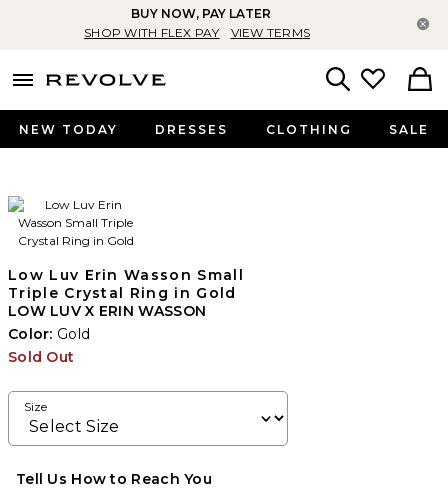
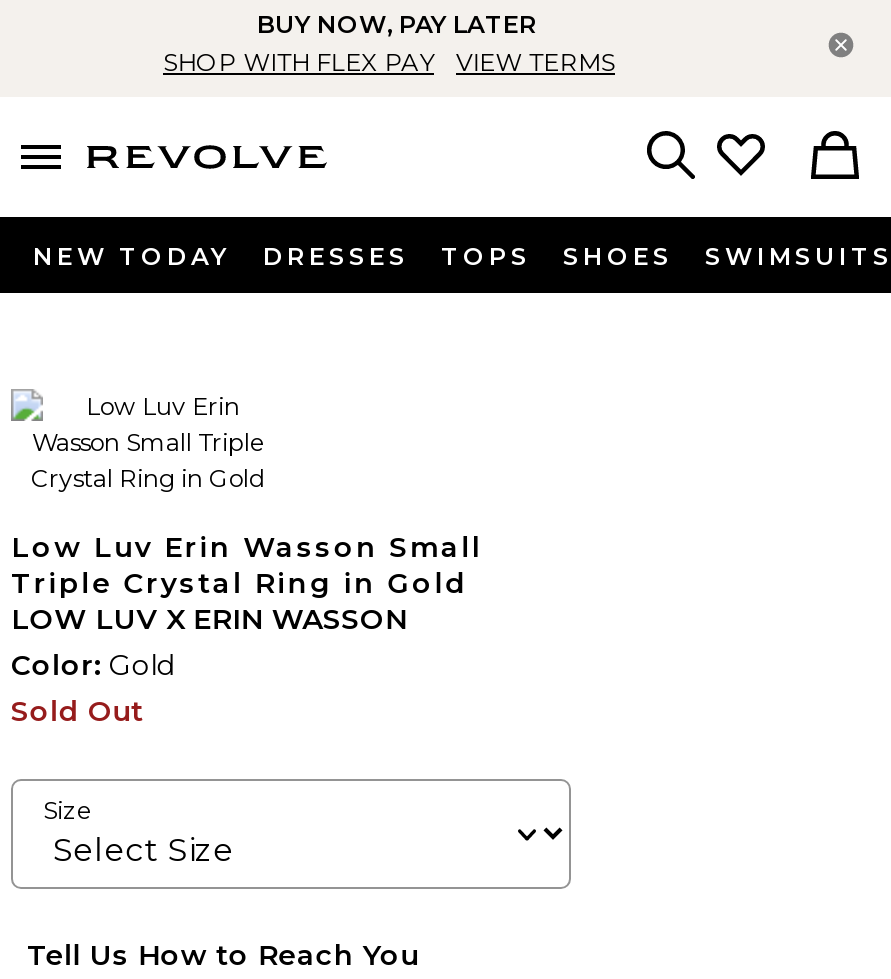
[266,122,429,137] CLOTHING | SALE -> [441,241,891,271] TOPS | SHOES | SWIMSUITS

